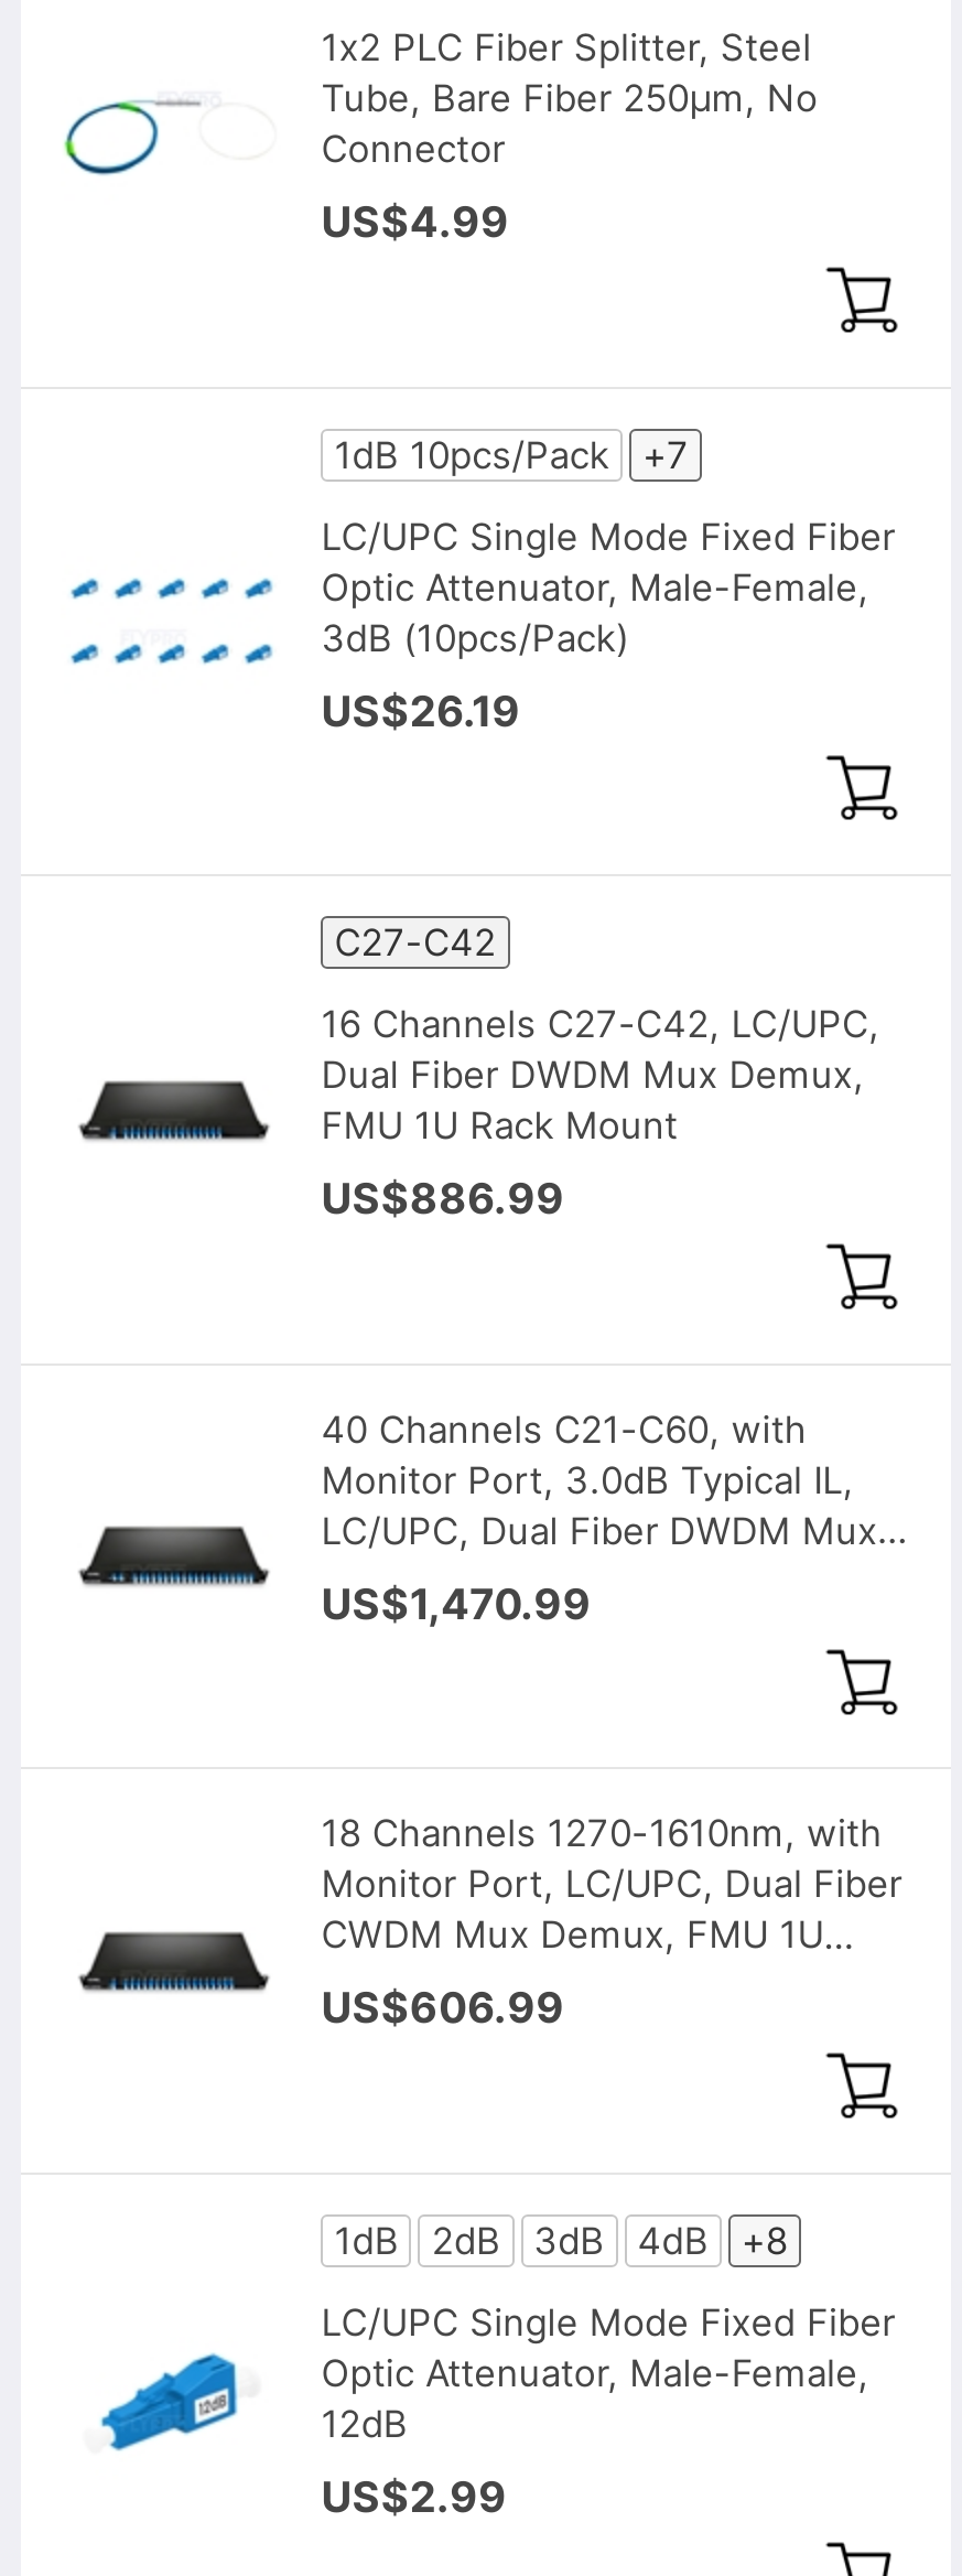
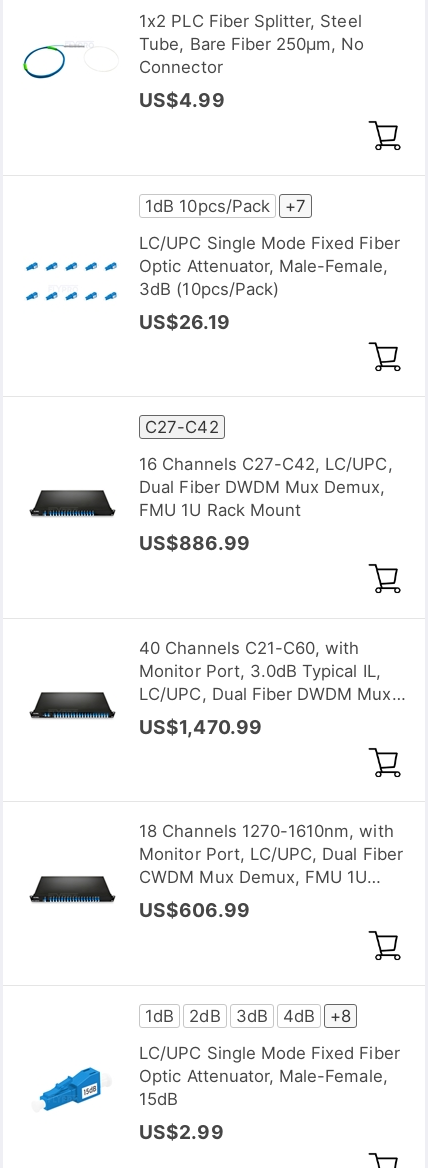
[321,2402,408,2446] 12dB -> [139,1089,178,1109] 15dB

